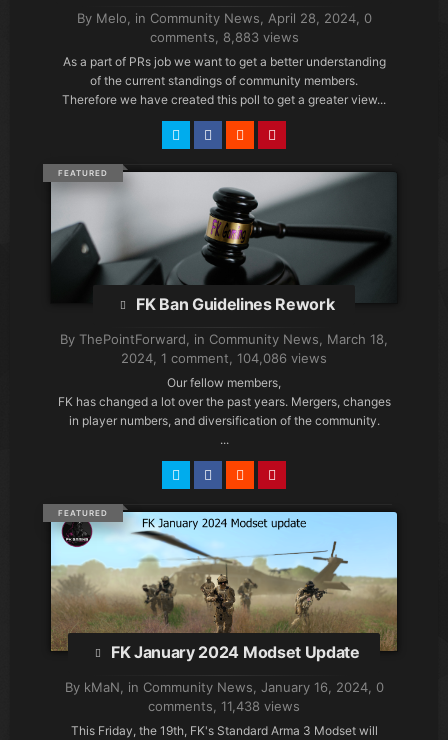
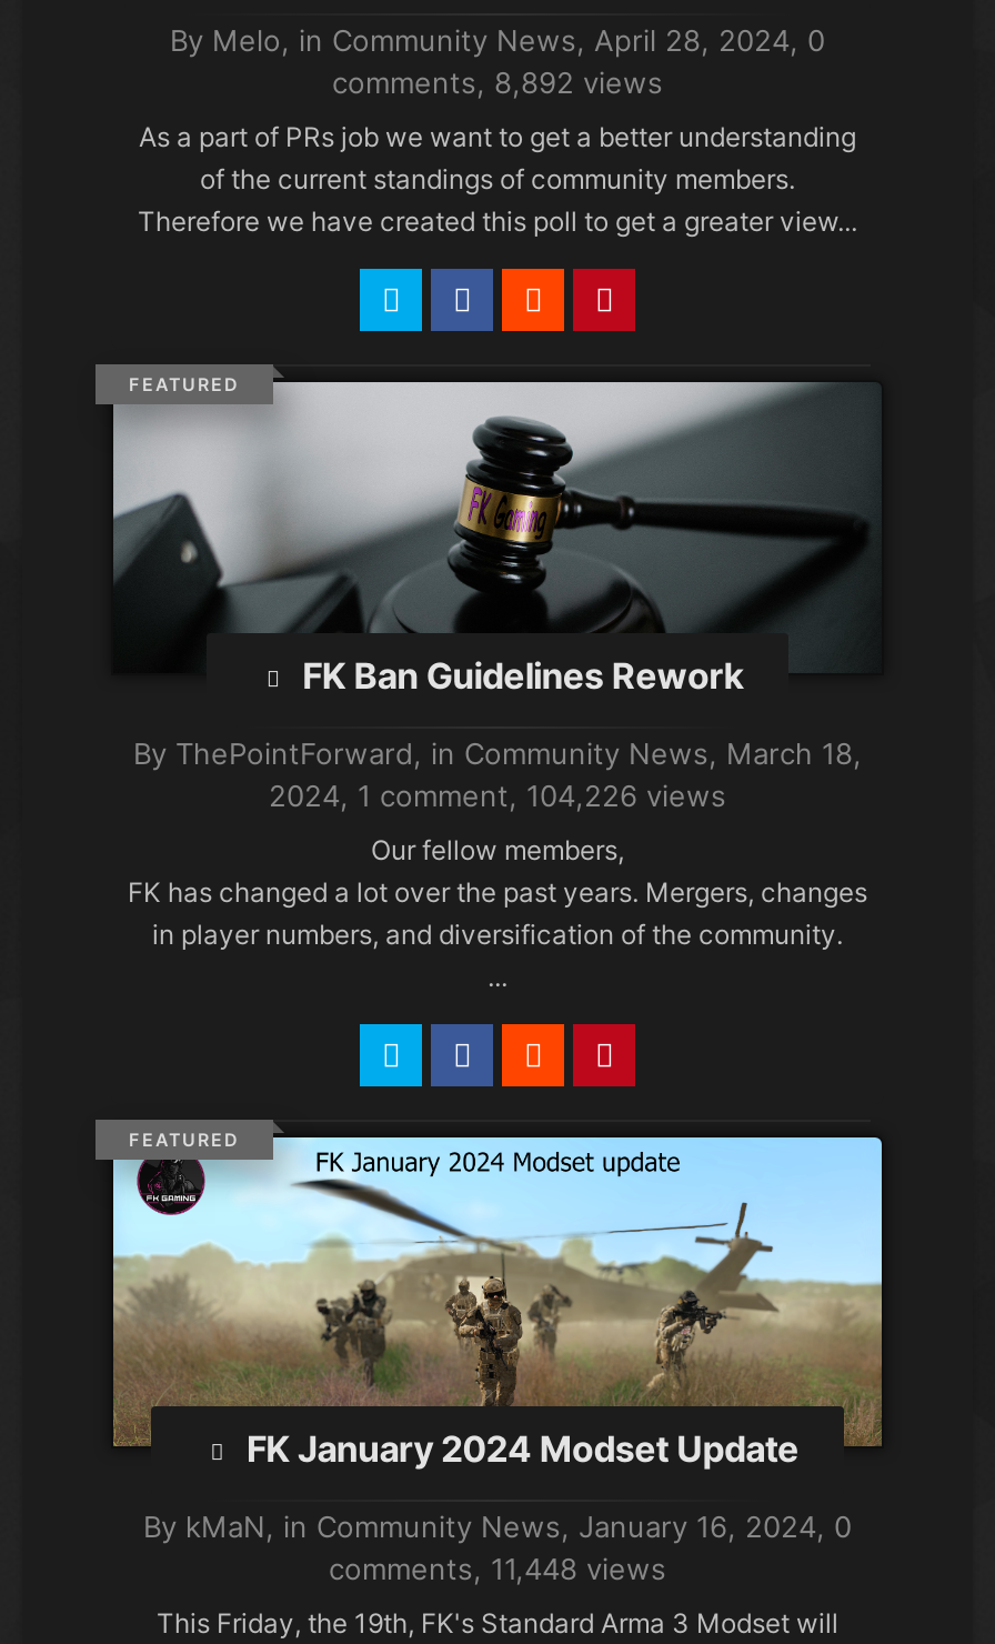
[149,29,298,45] comments, 8,883 views -> [332,65,663,101] comments, 8,892 views
[121,350,327,366] 2024, 1 comment, 104,086 views -> [269,778,726,813] 2024, 1 comment, 104,226 views
[148,698,300,714] comments, 11,438 views -> [329,1550,666,1586] comments, 11,448 views

